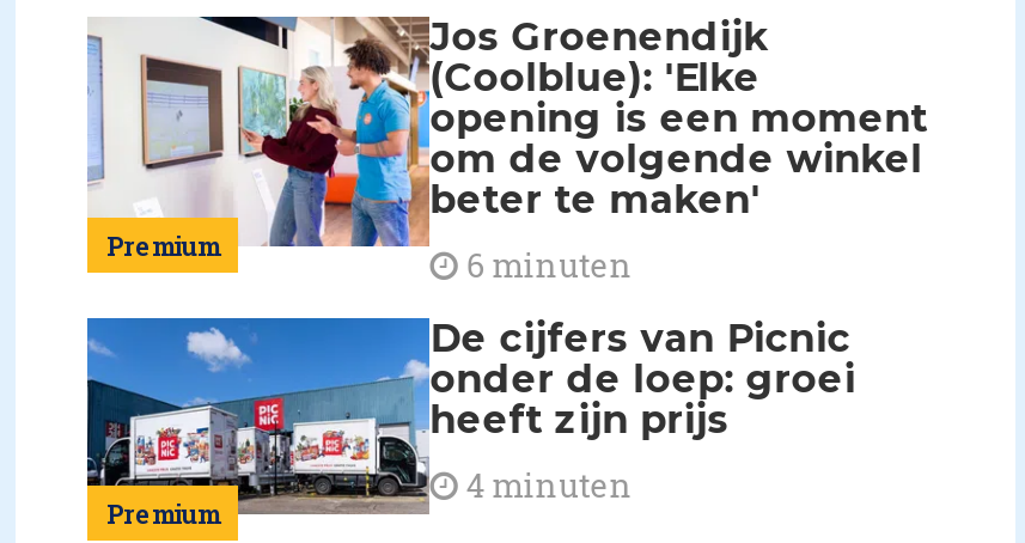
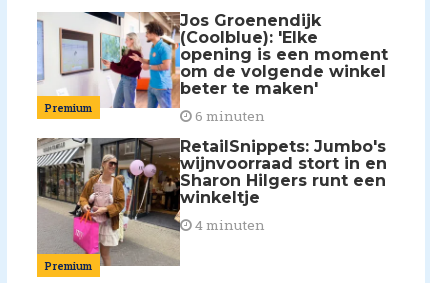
[85,314,856,506] [image] | De cijfers van Picnic | onder de loep: groei | heeft zijn prijs -> [36,137,387,265] [image] | RetailSnippets: Jumbo's | wijnvoorraad stort in en | Sharon Hilgers runt een | winkeltje

